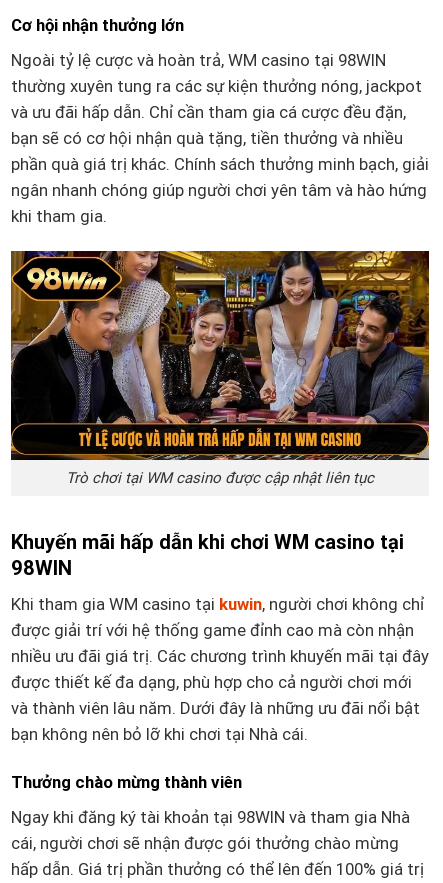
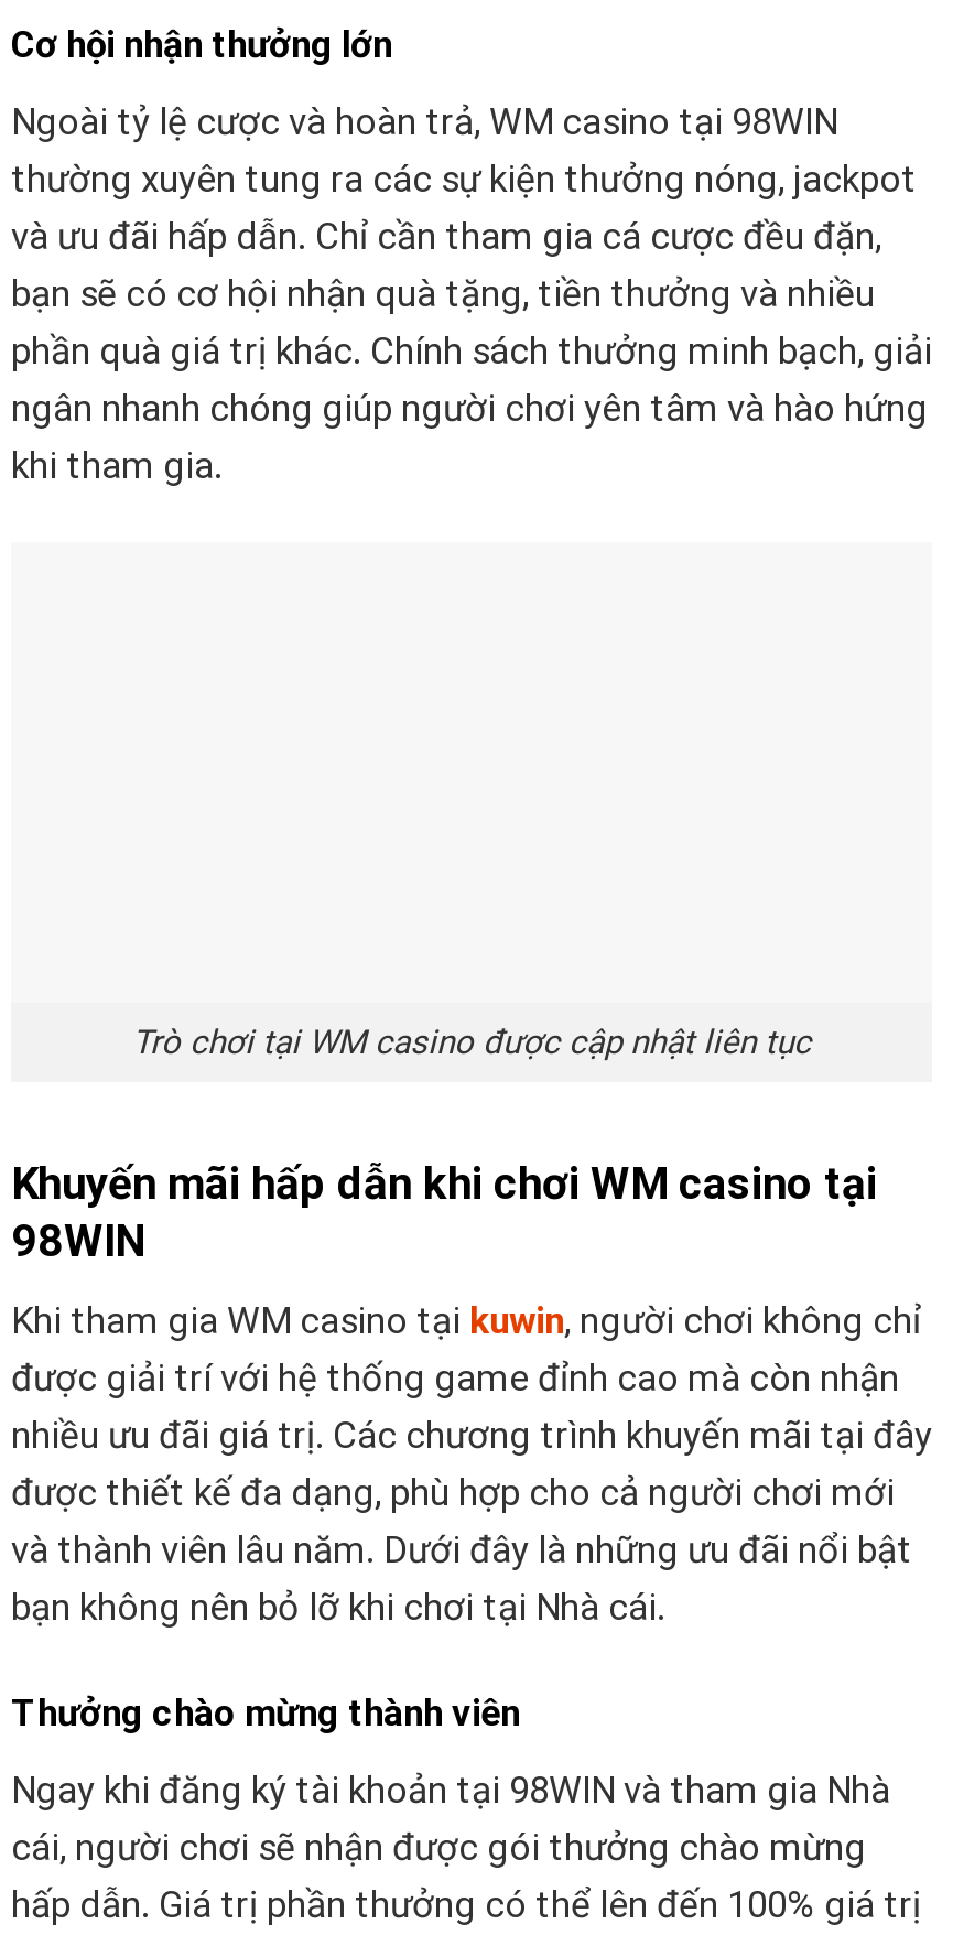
[10,250,430,461] [image] -> none

